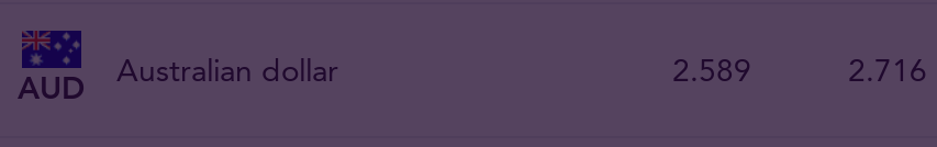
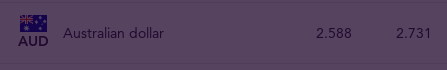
[672,50,751,90] 2.589 -> [316,24,352,42] 2.588
[848,50,927,90] 2.716 -> [396,24,432,42] 2.731

